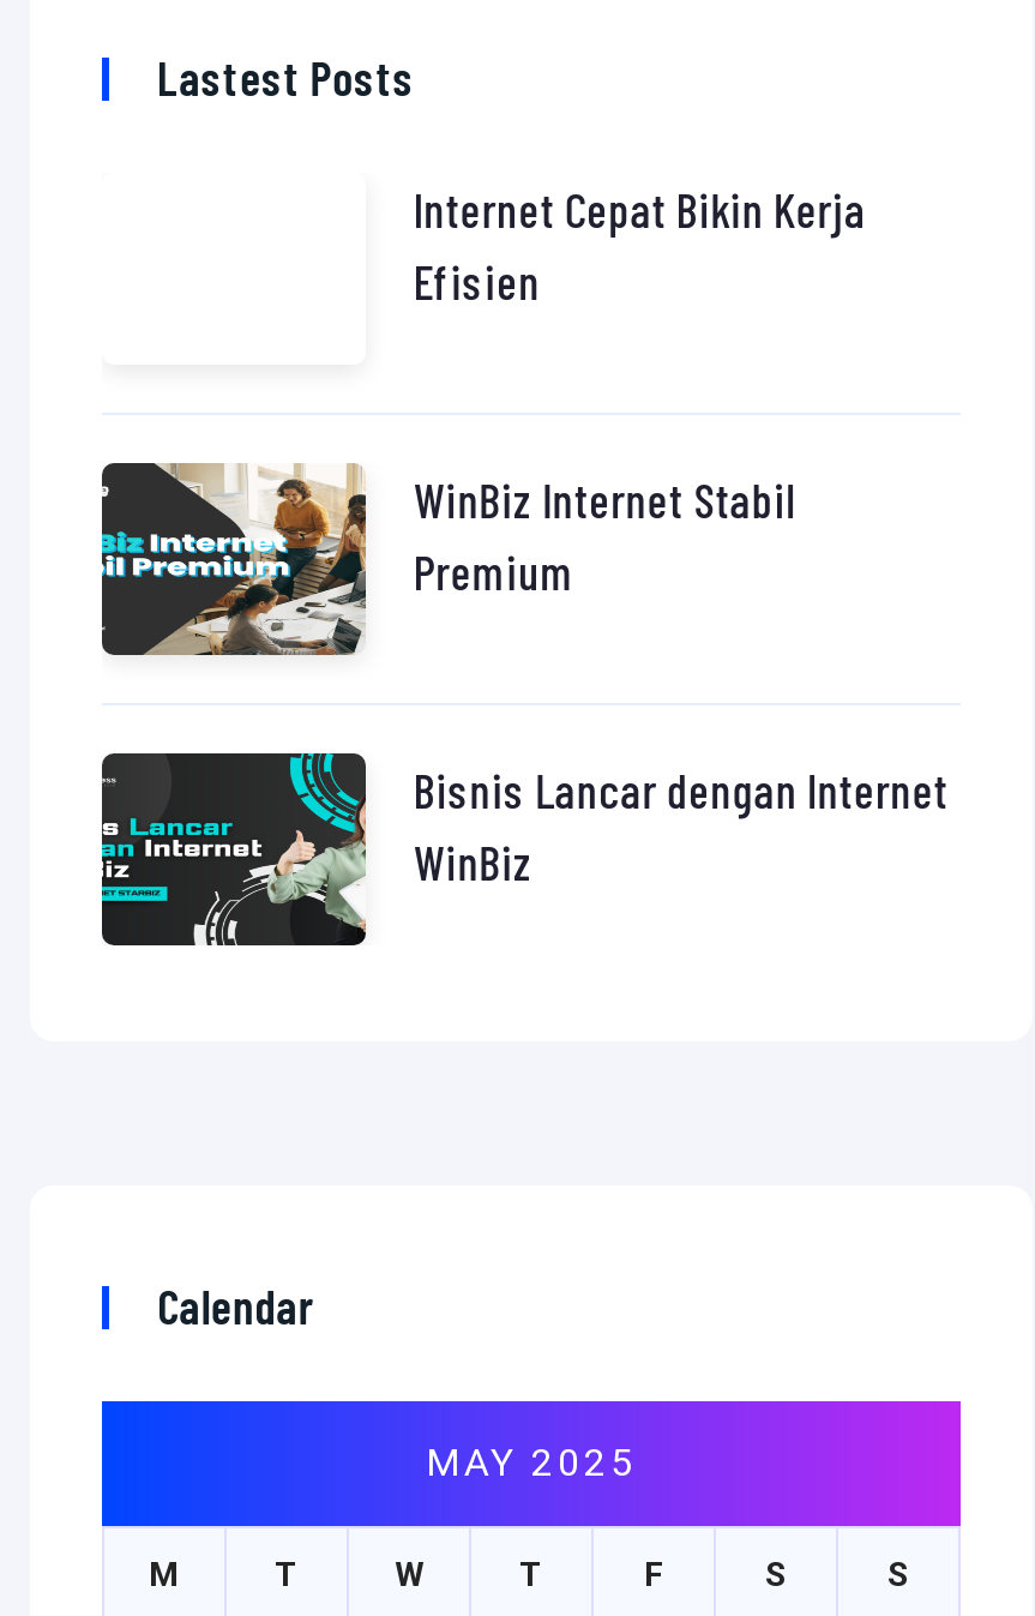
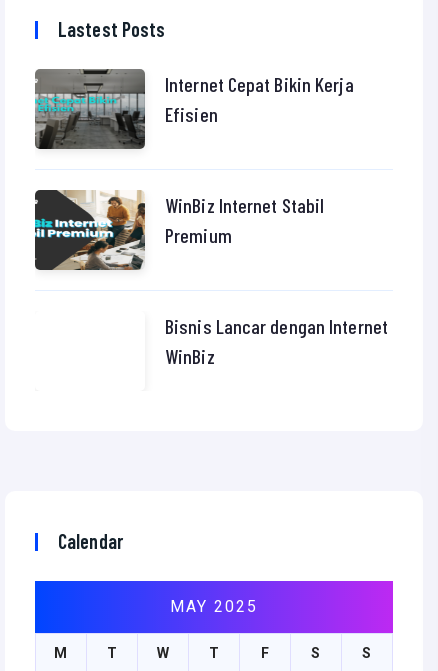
none -> [34,68,146,150] [image]
[100,751,368,948] [image] -> none

